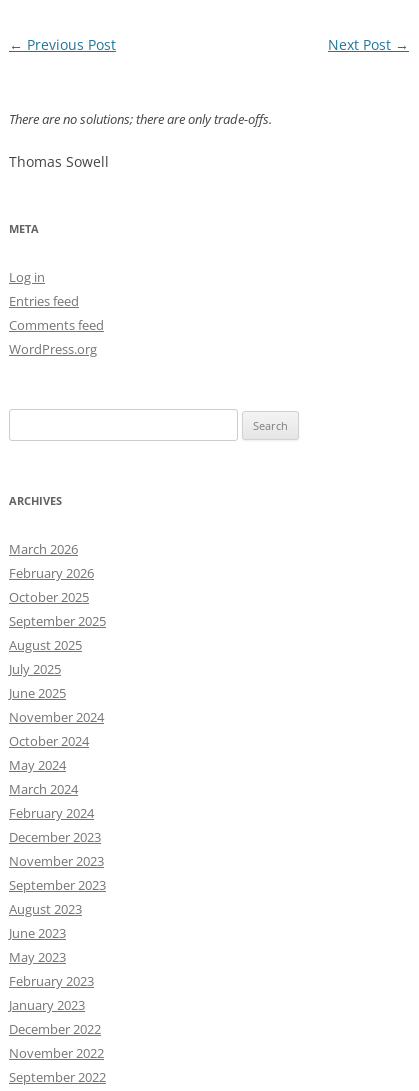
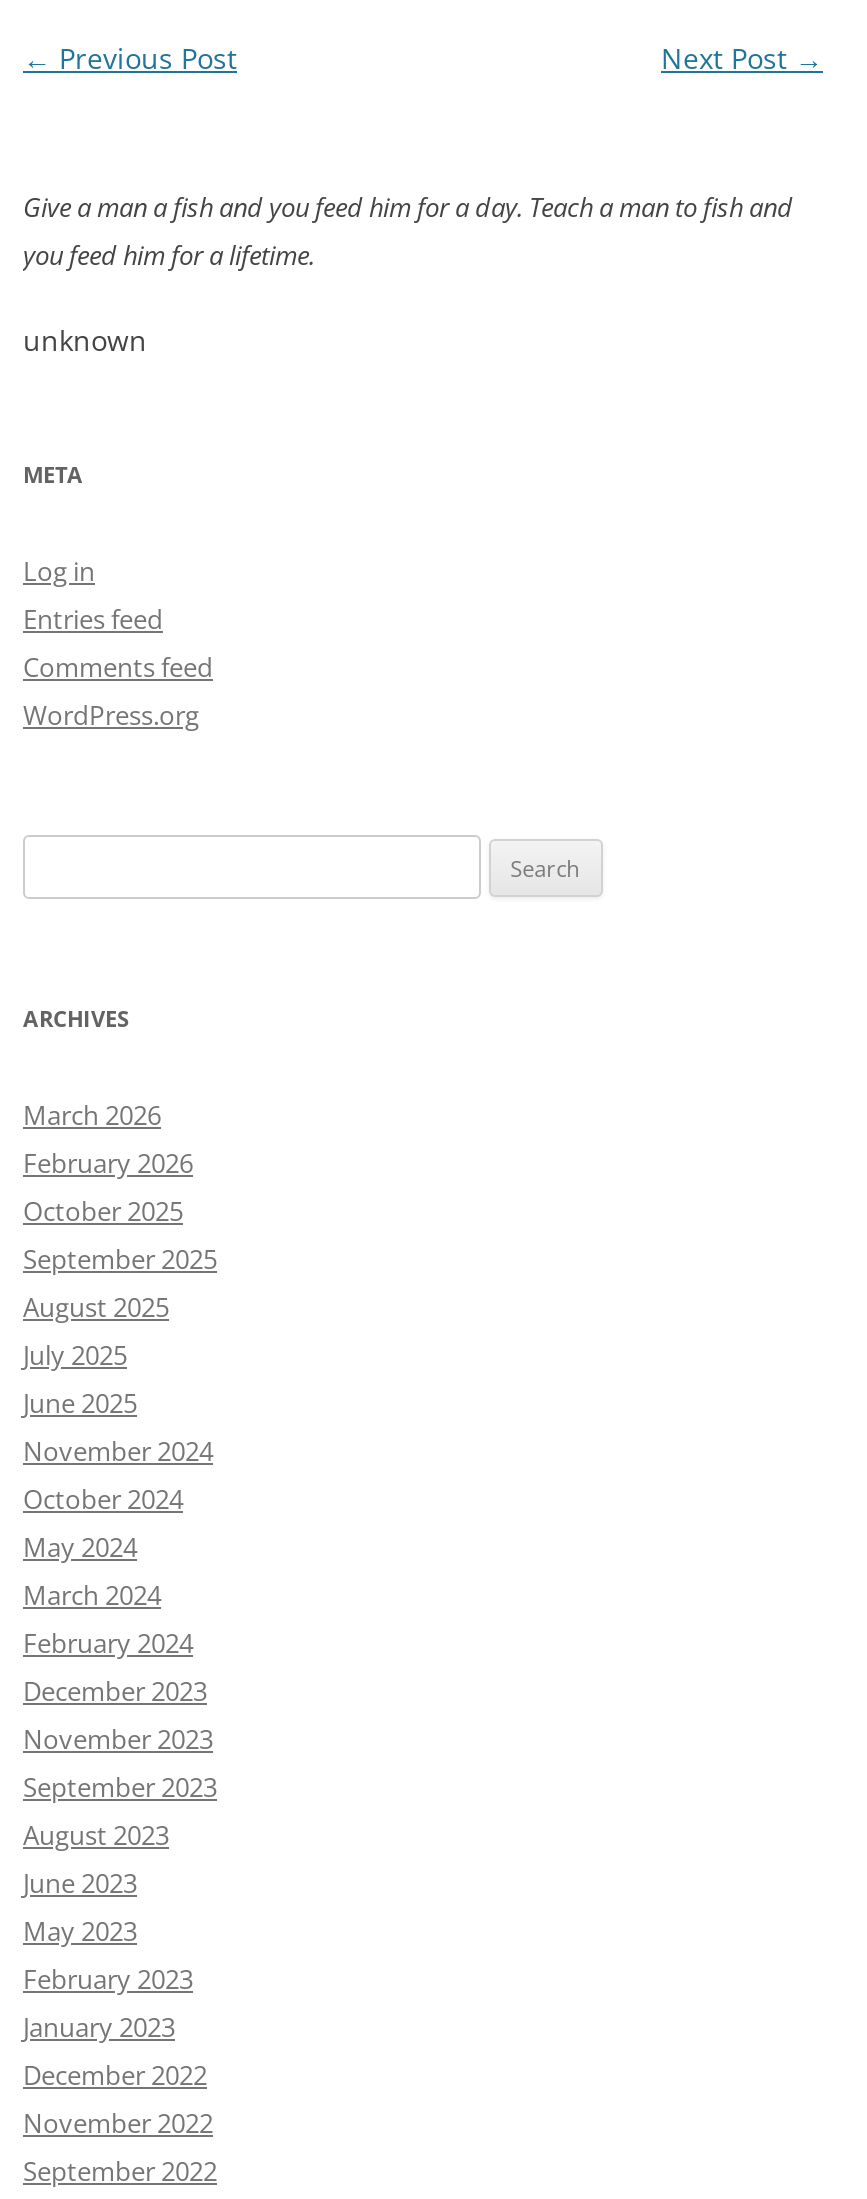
[9,110,272,128] There are no solutions; there are only trade-offs. -> [23,189,793,273] Give a man a fish and you feed him for a day. Teach a man to fish and | you feed him for a lifetime.
[9,152,109,171] Thomas Sowell -> [23,321,147,359] unknown

